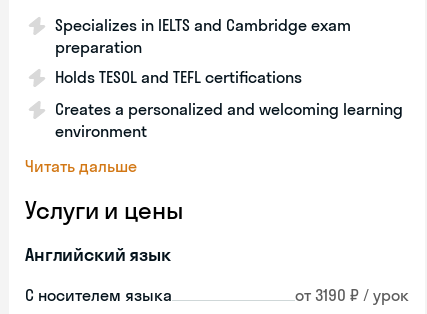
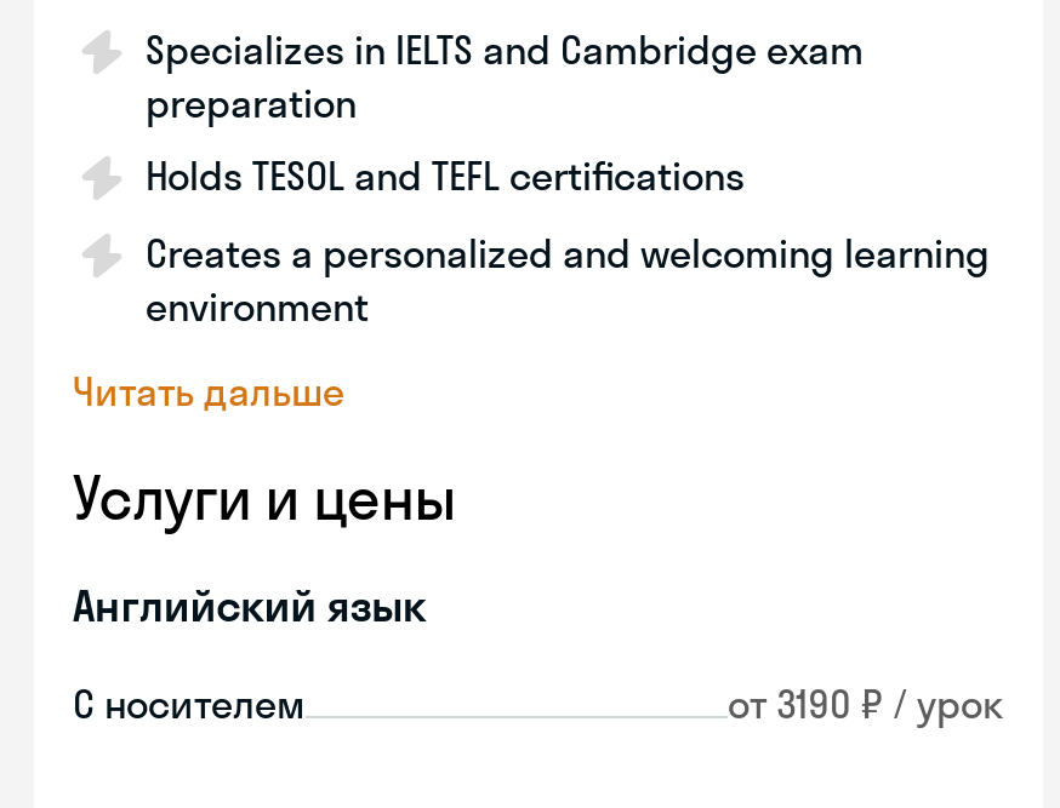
[25,285,172,305] С носителем языка -> [73,680,306,728] С носителем

